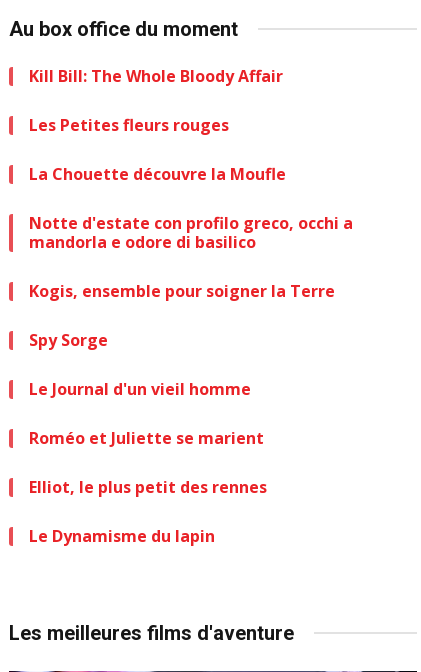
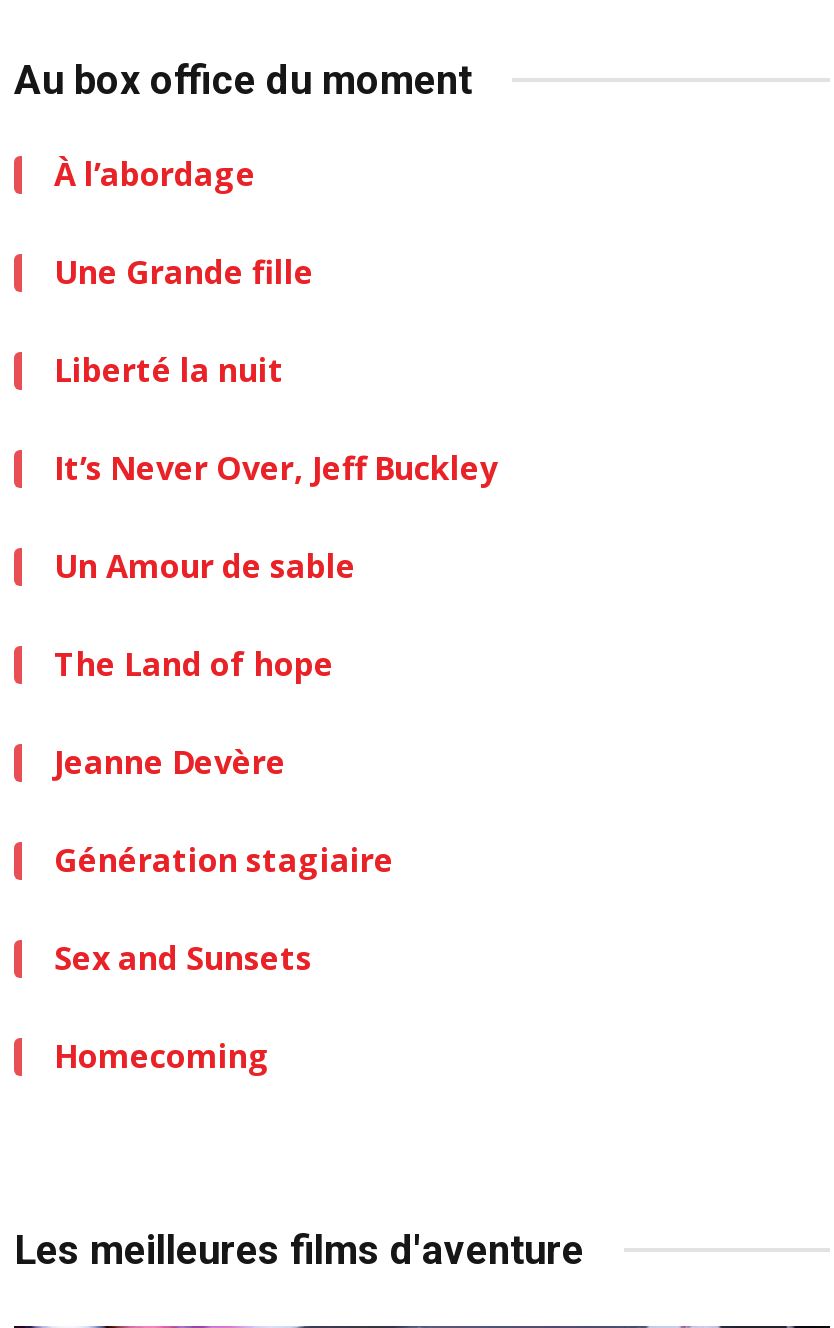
[29,65,283,87] Kill Bill: The Whole Bloody Affair -> [54,152,256,196] À l’abordage
[29,114,229,136] Les Petites fleurs rouges -> [54,250,314,294] Une Grande fille
[29,163,286,185] La Chouette découvre la Moufle -> [54,348,284,392] Liberté la nuit
[29,212,353,253] Notte d'estate con profilo greco, occhi a | mandorla e odore di basilico -> [54,446,498,490] It’s Never Over, Jeff Buckley
[29,280,335,302] Kogis, ensemble pour soigner la Terre -> [54,544,356,588] Un Amour de sable
[29,329,108,351] Spy Sorge -> [54,642,334,686] The Land of hope
[29,378,251,400] Le Journal d'un vieil homme -> [54,740,286,784] Jeanne Devère
[29,427,264,449] Roméo et Juliette se marient -> [54,838,394,882] Génération stagiaire
[29,476,267,498] Elliot, le plus petit des rennes -> [54,936,312,980] Sex and Sunsets
[29,525,215,547] Le Dynamisme du lapin -> [54,1034,270,1078] Homecoming

